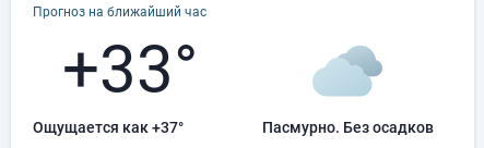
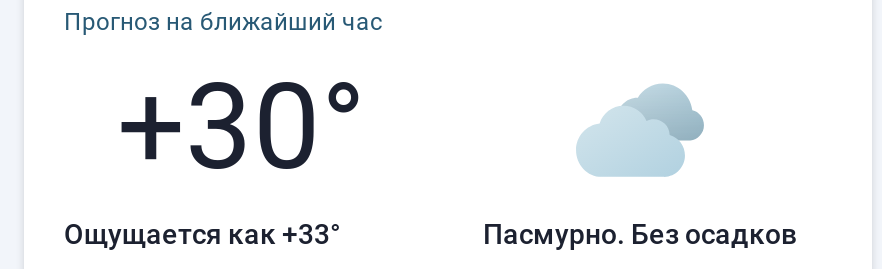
[62,30,197,108] +33° -> [117,56,365,198] +30°
[33,119,184,136] Ощущается как +37° -> [64,218,340,250] Ощущается как +33°

